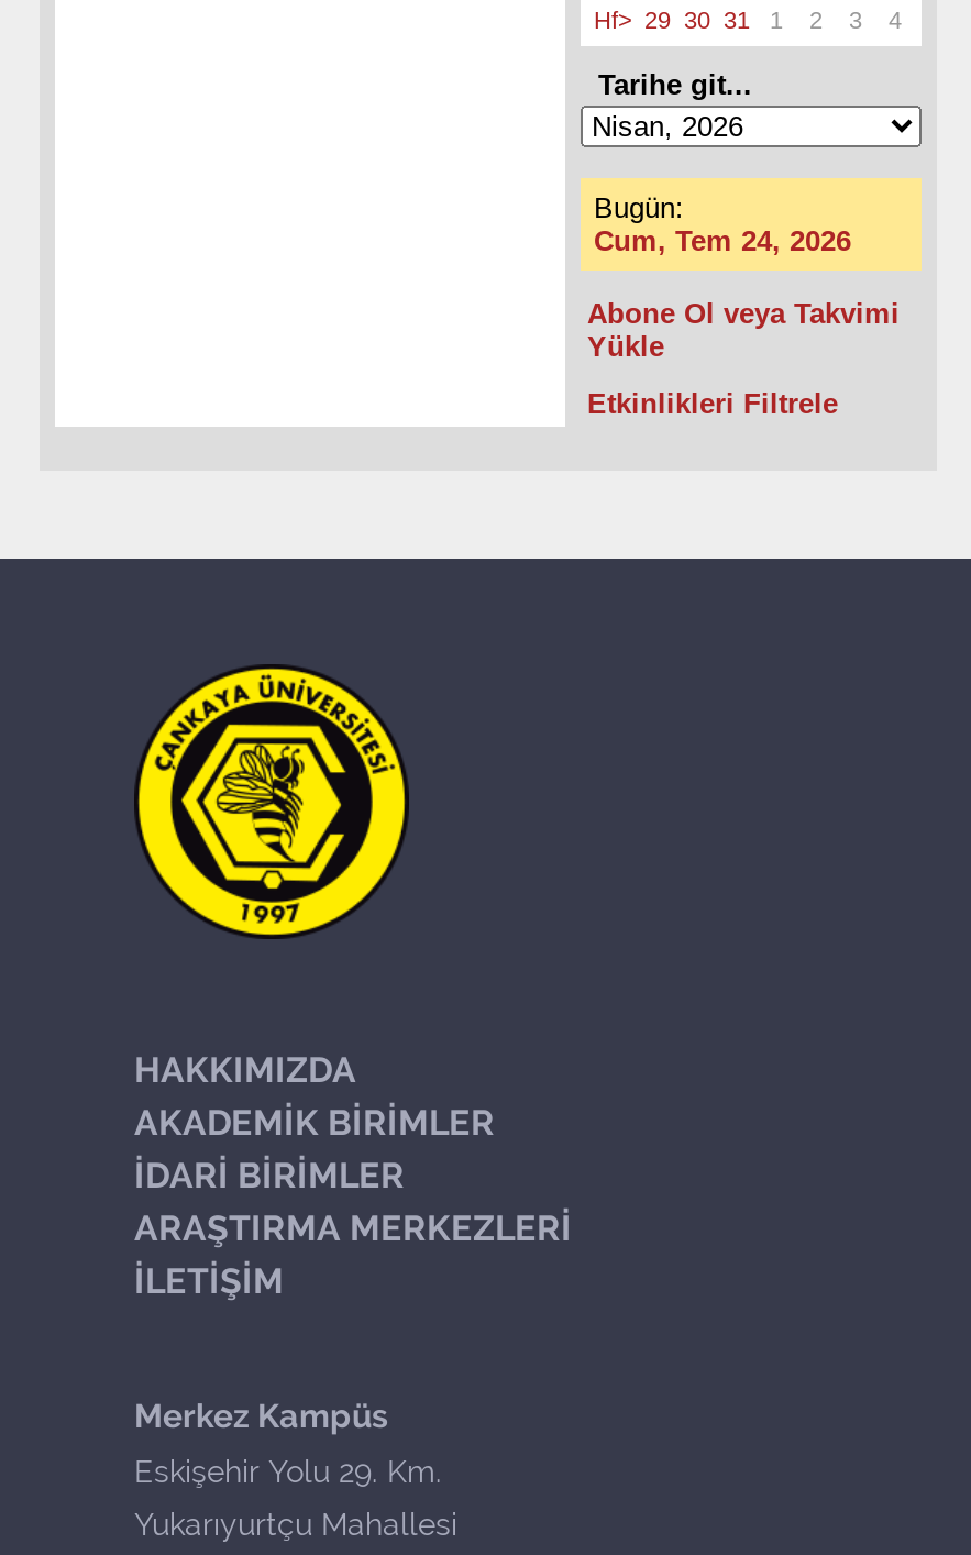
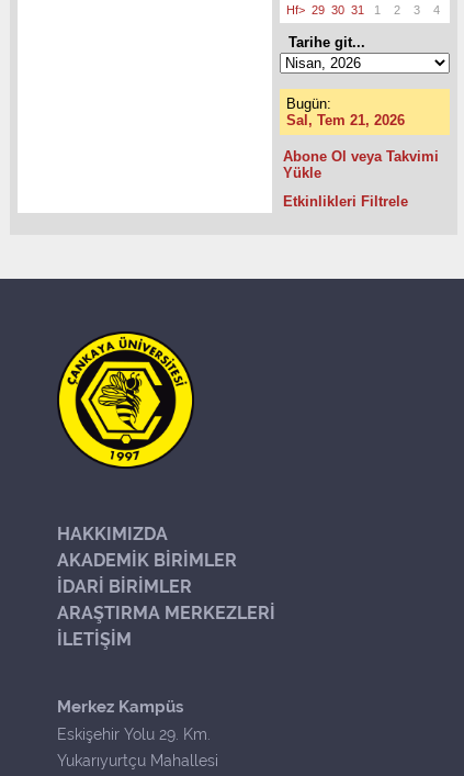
[594,224,851,257] Cum, Tem 24, 2026 -> [286,112,405,128] Sal, Tem 21, 2026

